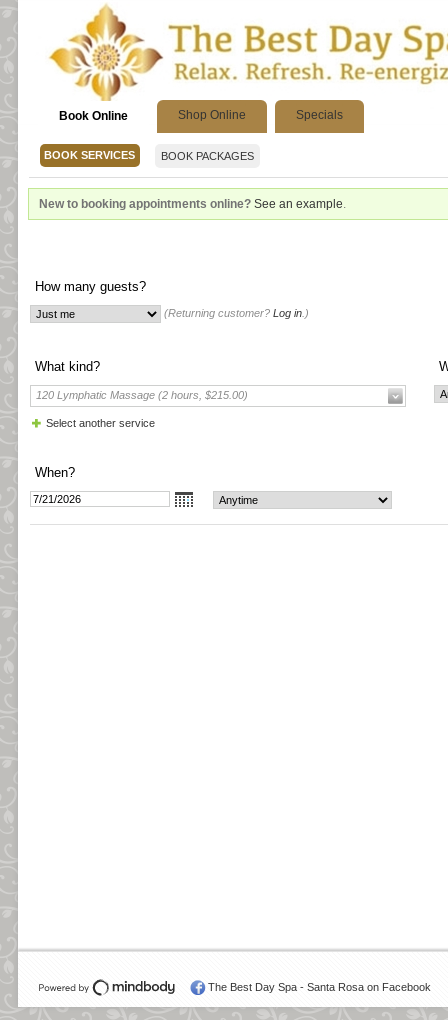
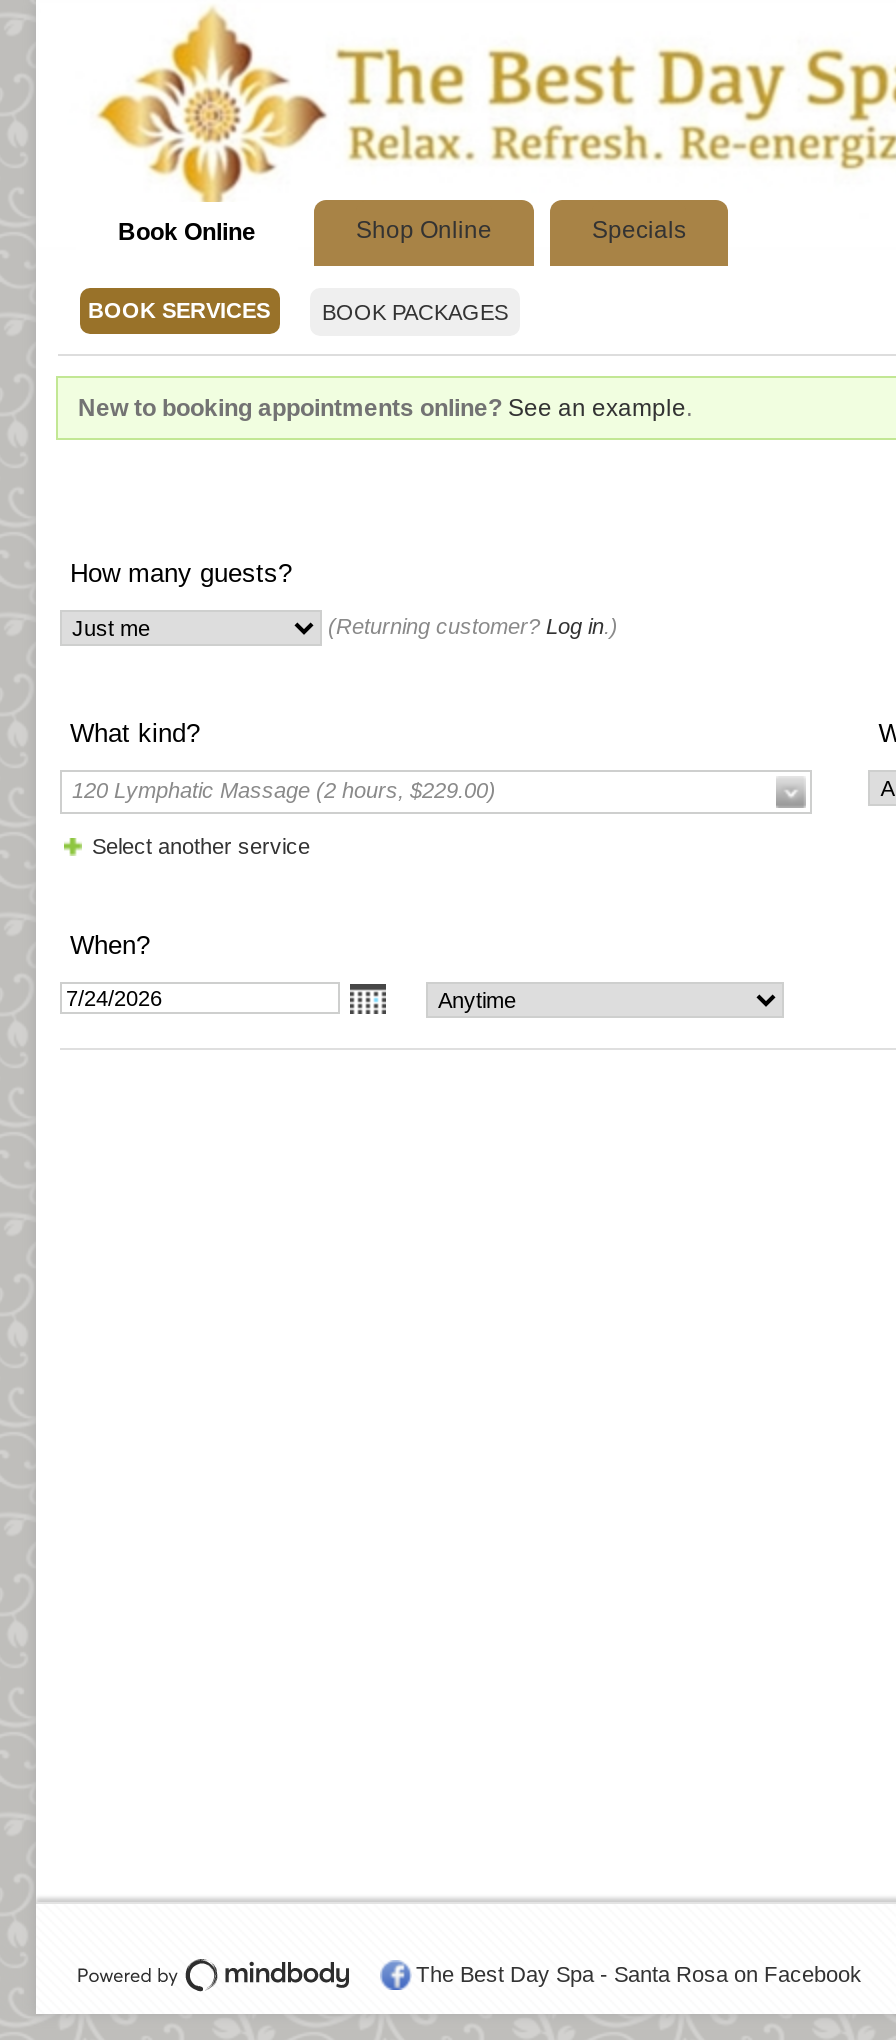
[36,389,248,401] 120 Lymphatic Massage (2 hours, $215.00) -> [72,778,496,802] 120 Lymphatic Massage (2 hours, $229.00)

